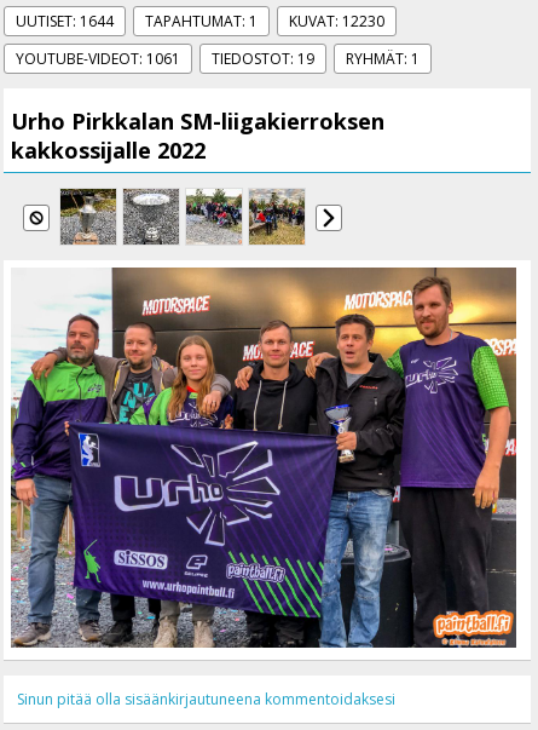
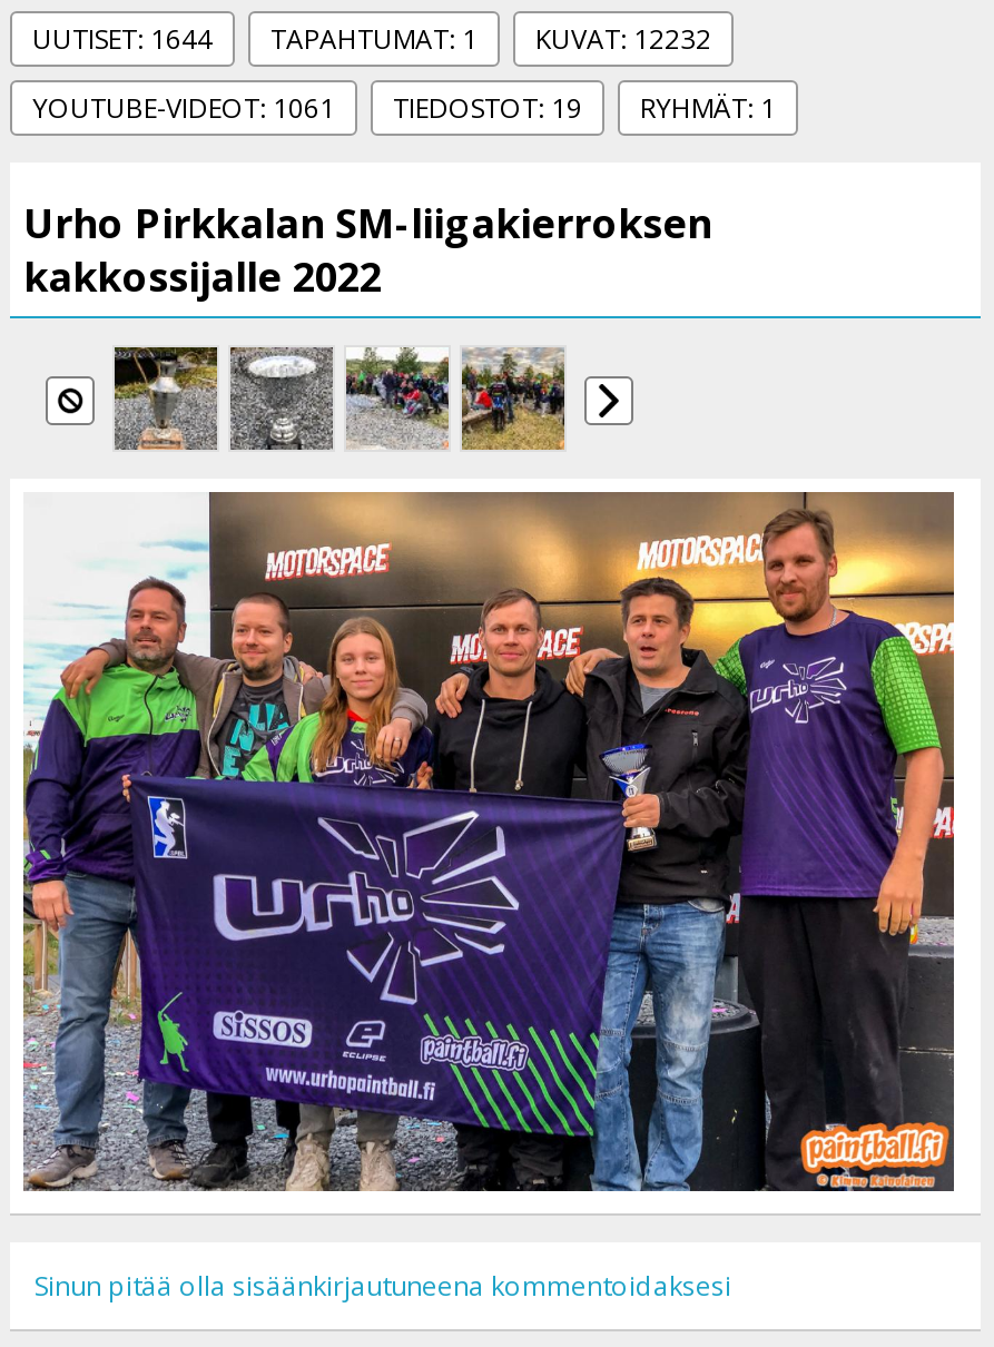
[16,11,384,31] UUTISET: 1644 TAPAHTUMAT: 1 KUVAT: 12230 -> [32,20,711,58] UUTISET: 1644 TAPAHTUMAT: 1 KUVAT: 12232

